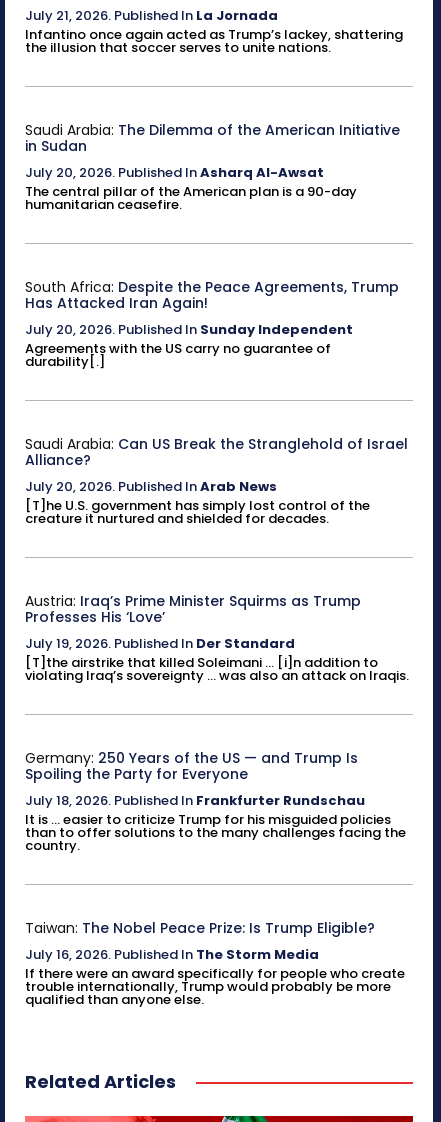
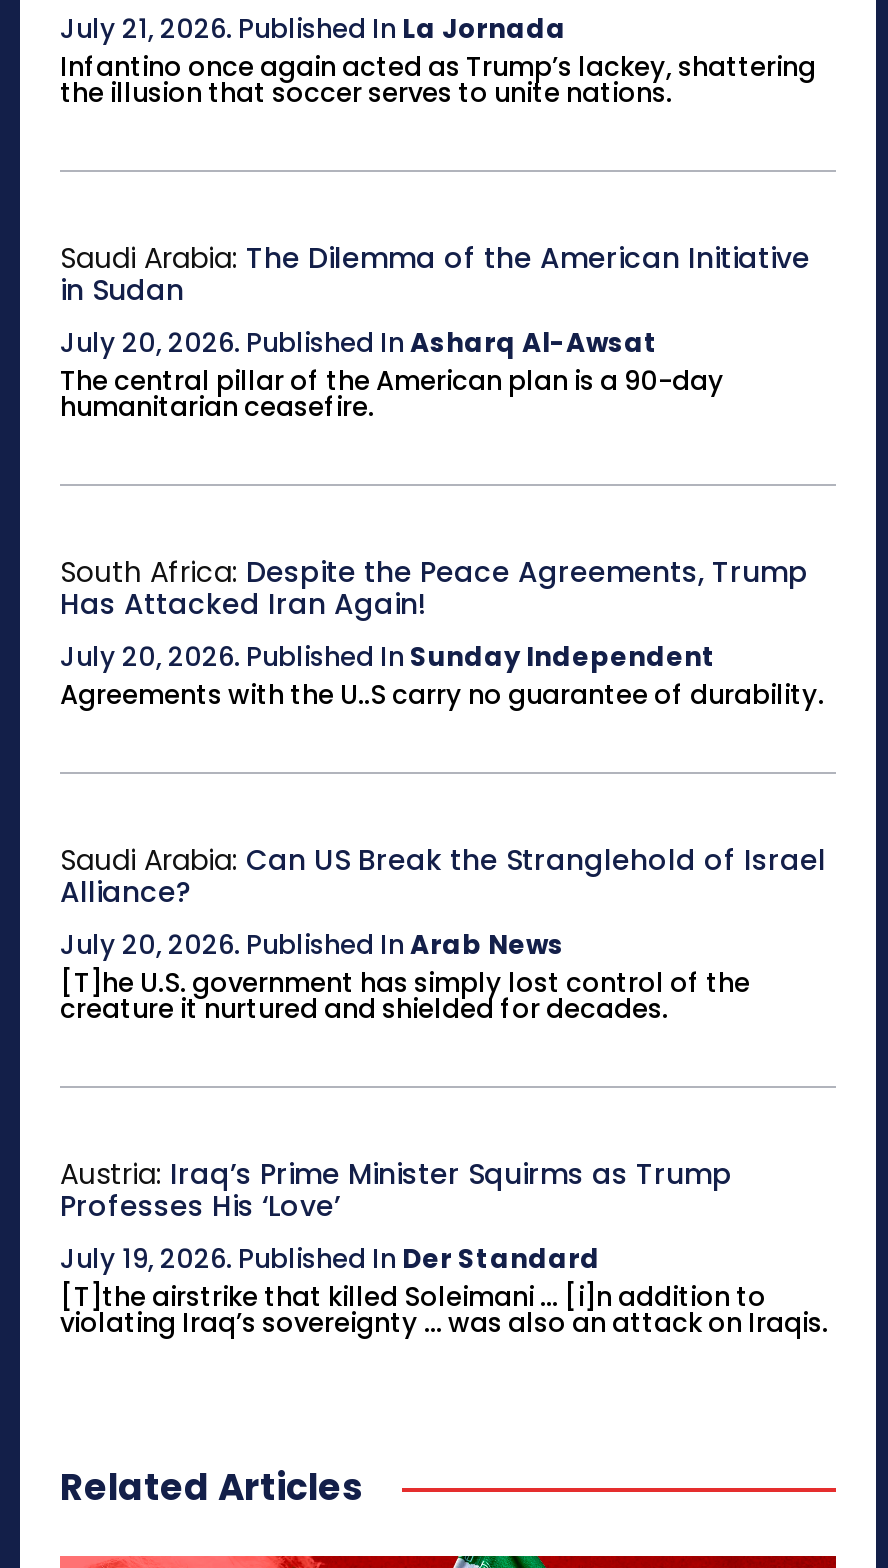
[25,339,331,371] Agreements with the US carry no guarantee of | durability[.] -> [60,676,824,714] Agreements with the U..S carry no guarantee of durability.
[25,748,406,855] Germany: 250 Years of the US — and Trump Is | Spoiling the Party for Everyone | July 18, 2026. Published In Frankfurter Rundschau | It is ... easier to criticize Trump for his misguided policies | than to offer solutions to the many challenges facing the | country. -> none
[25,918,405,1009] Taiwan: The Nobel Peace Prize: Is Trump Eligible? | July 16, 2026. Published In The Storm Media | If there were an award specifically for people who create | trouble internationally, Trump would probably be more | qualified than anyone else. -> none

